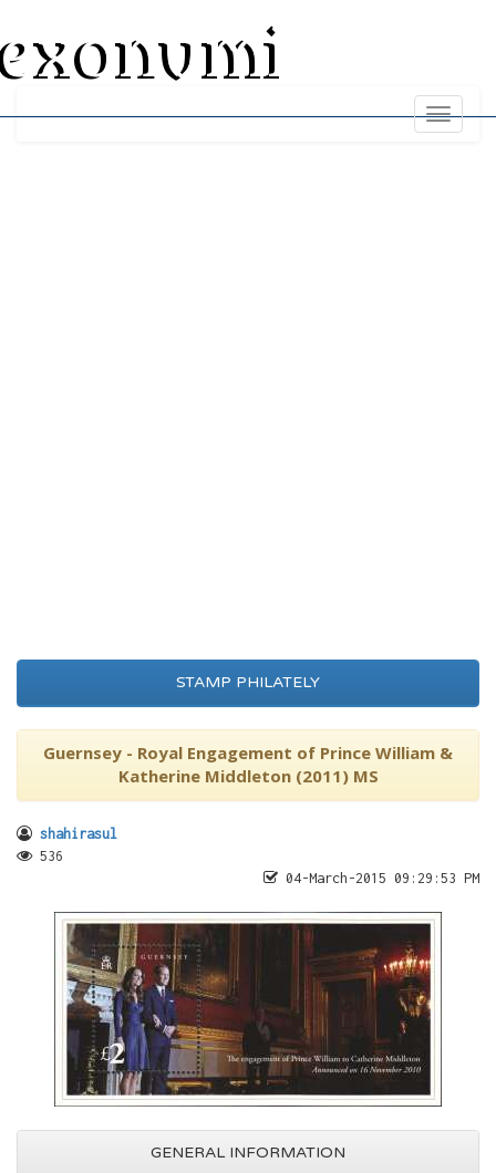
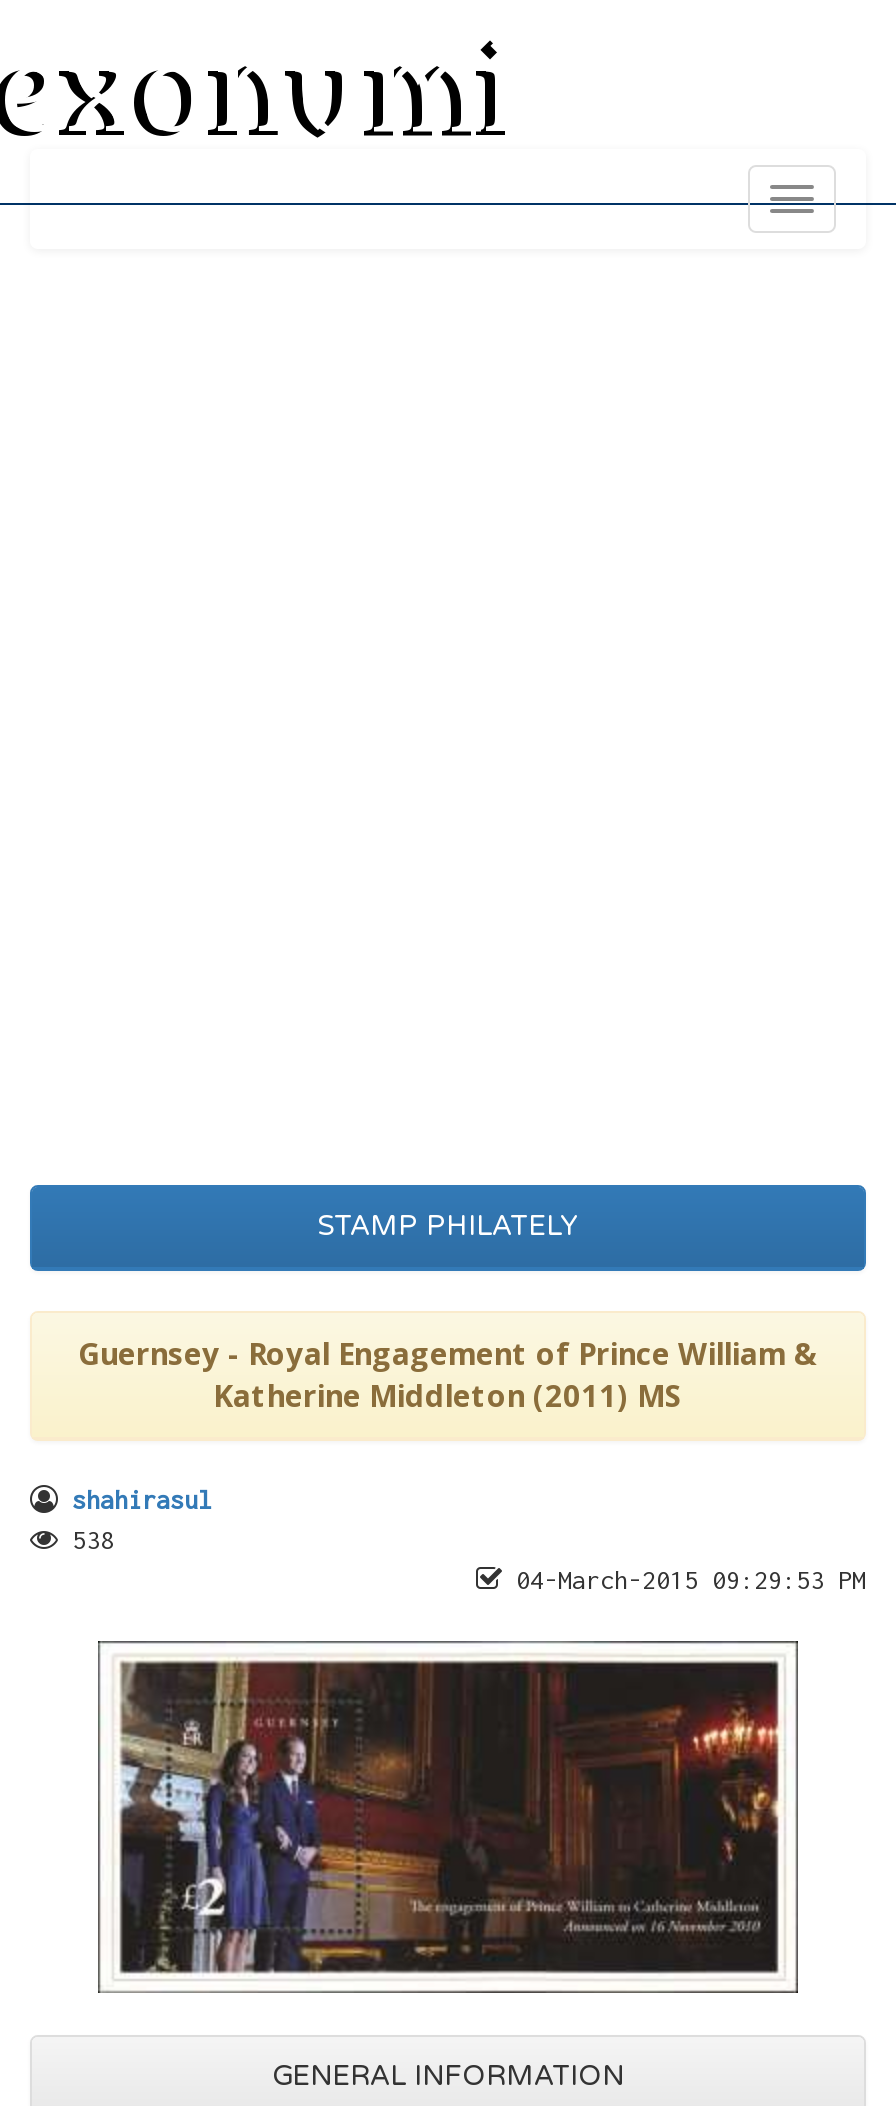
[32,848,63,864] 536 -> [58,1525,114,1555] 538

